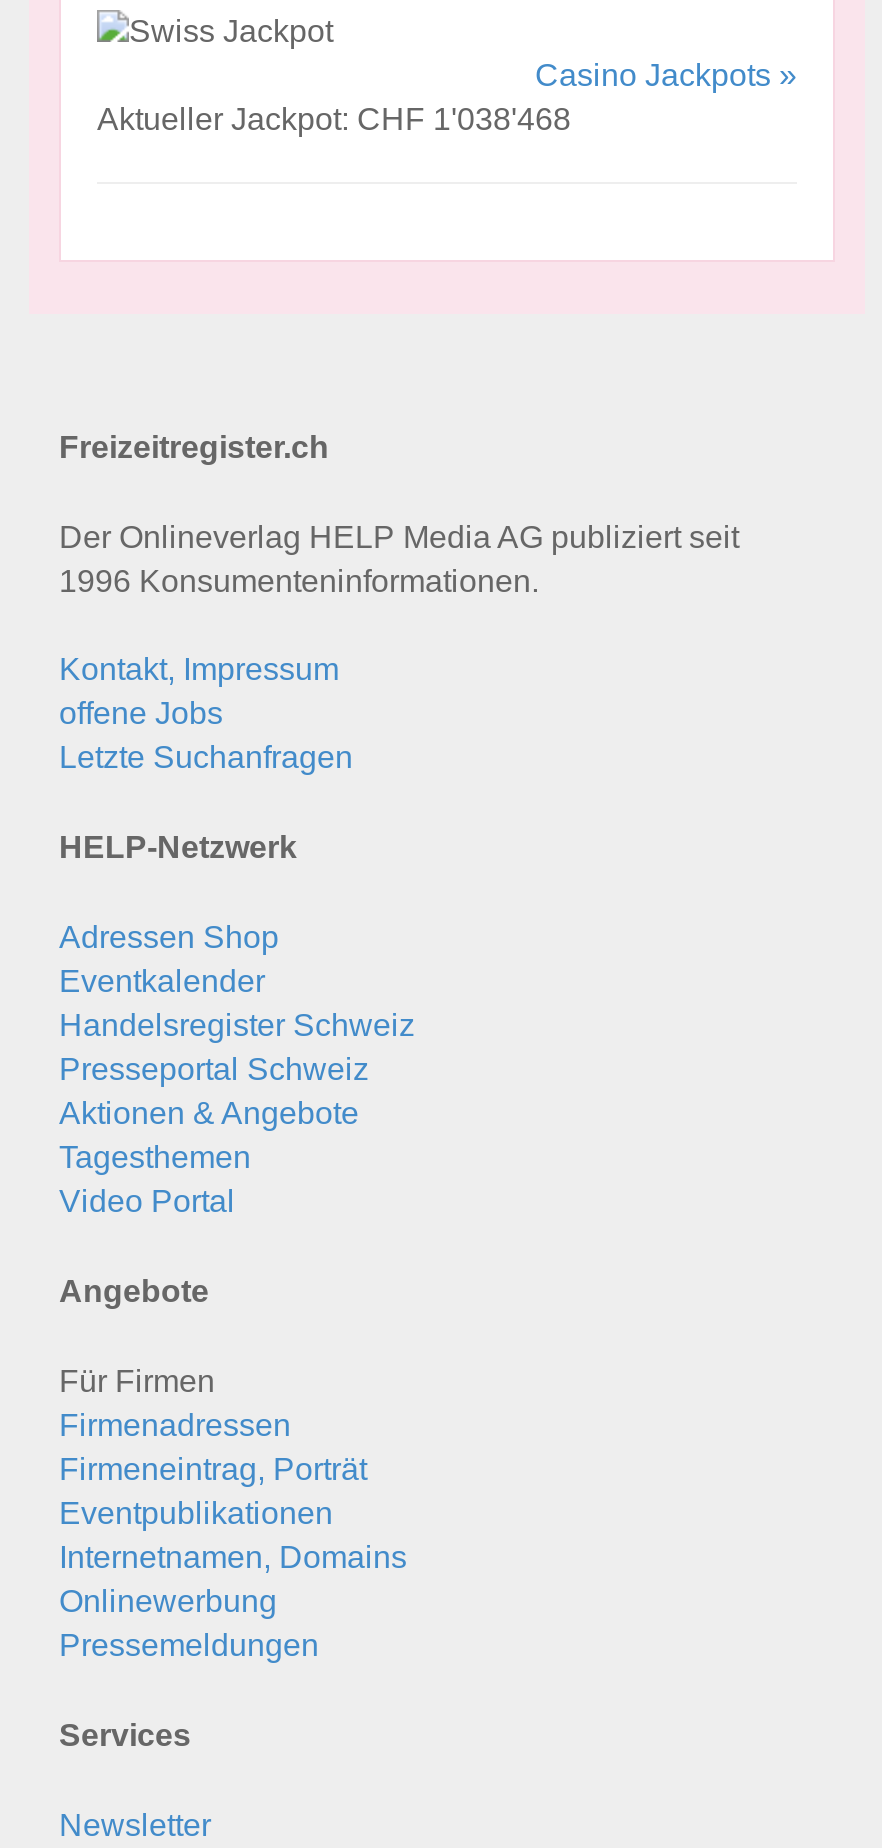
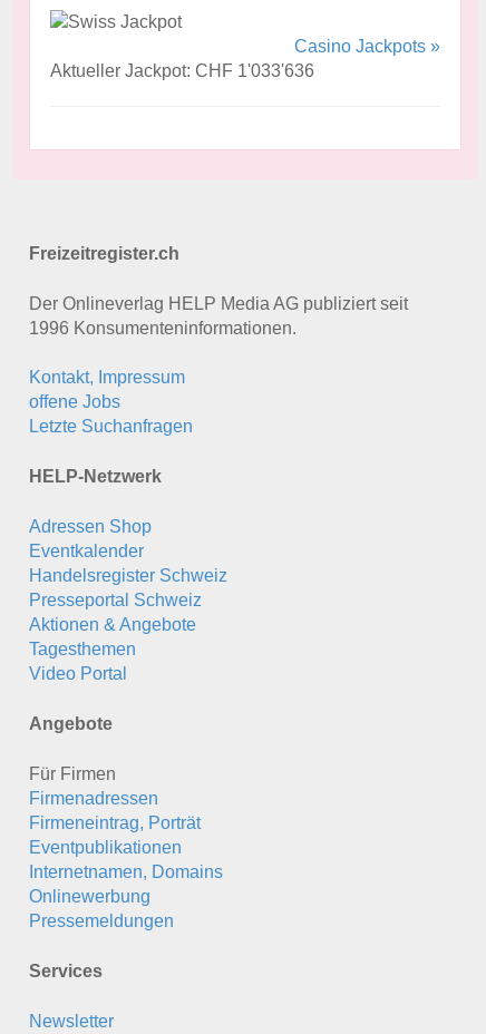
[97,102,571,136] Aktueller Jackpot: CHF 1'038'468 -> [50,61,314,80] Aktueller Jackpot: CHF 1'033'636

